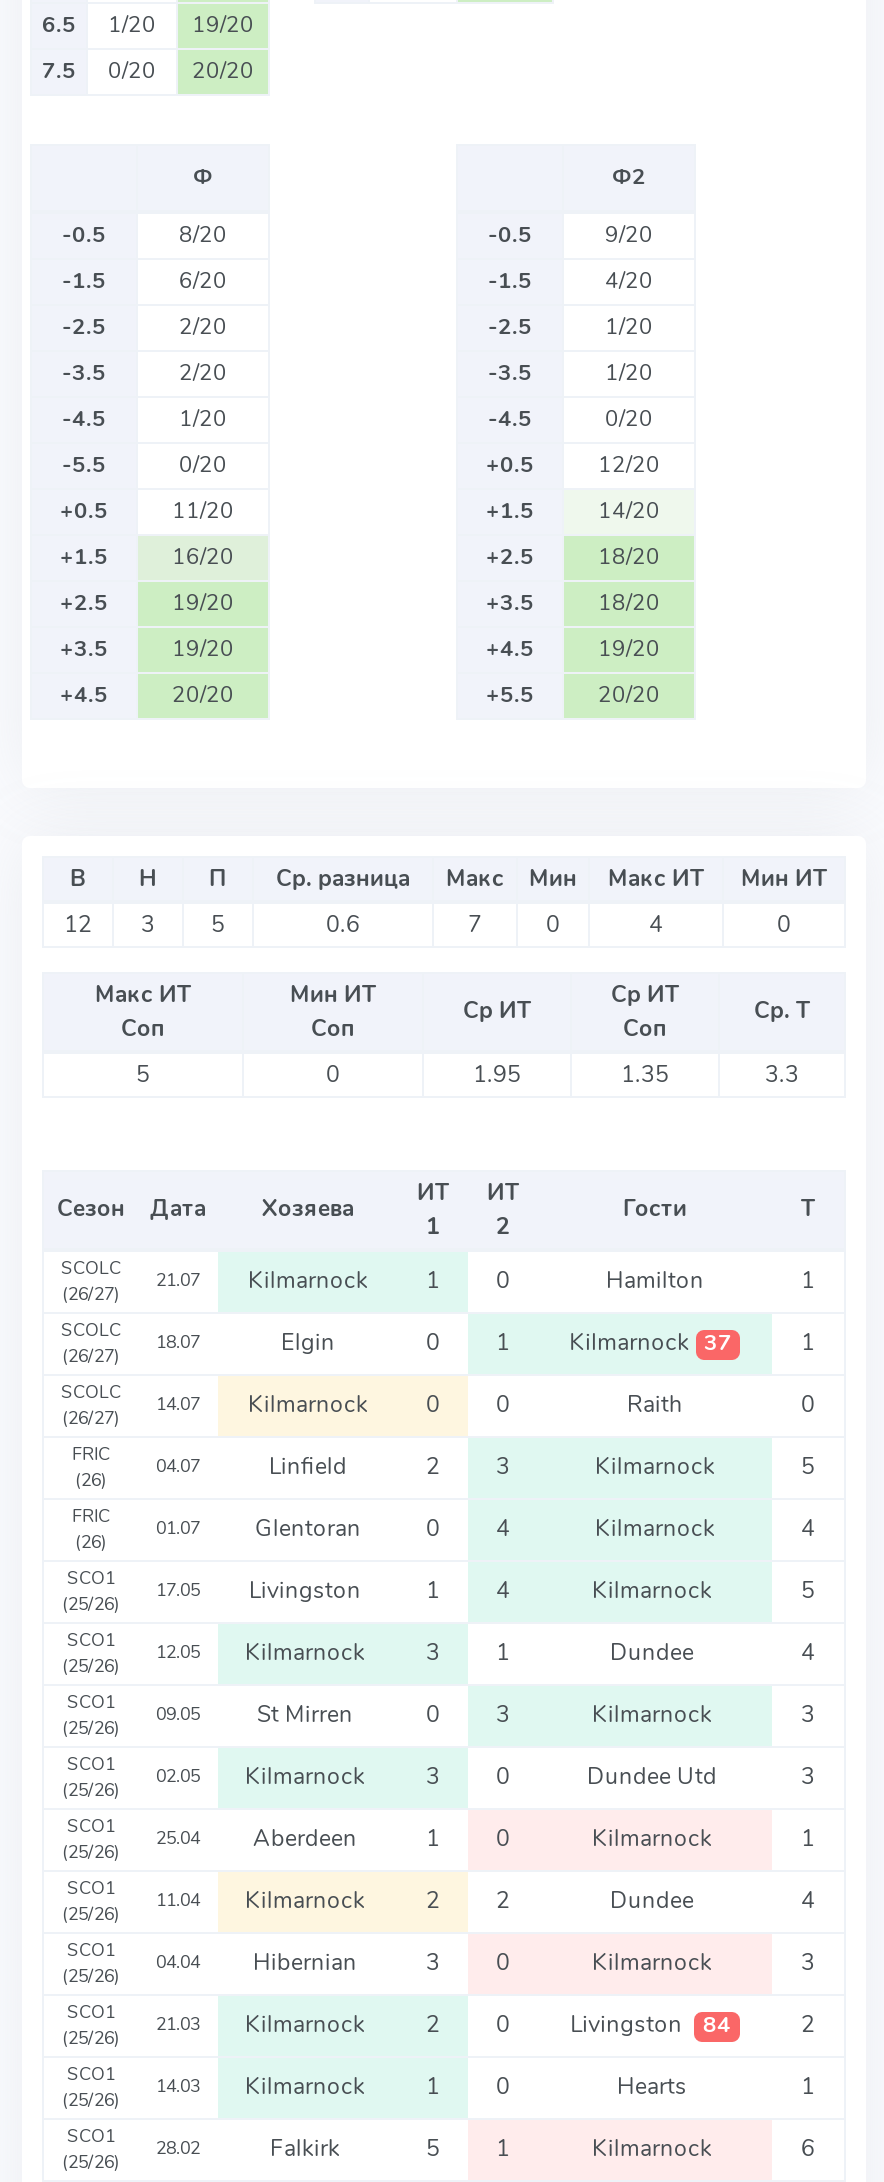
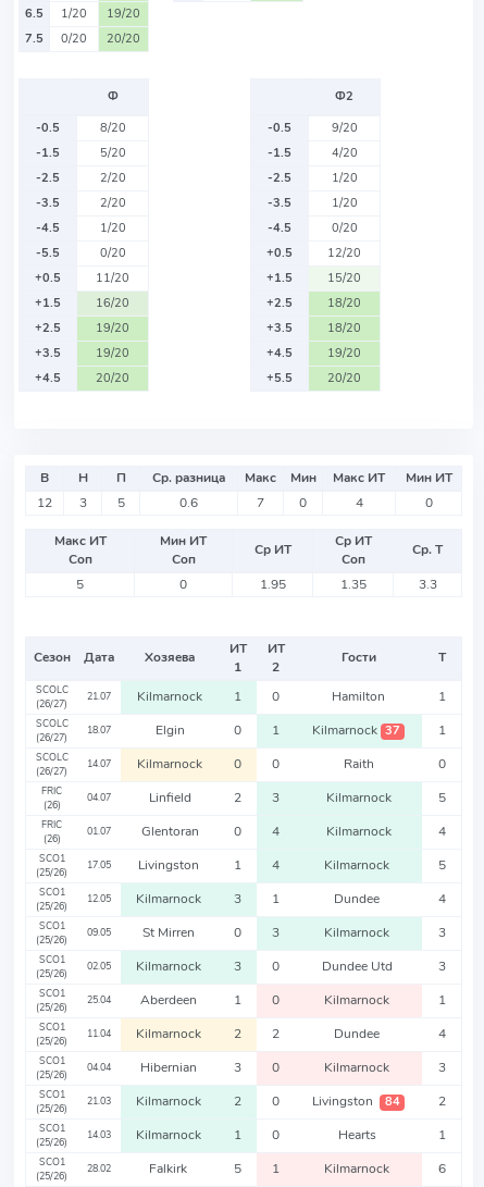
[179,267,227,297] 6/20 -> [100,145,126,161] 5/20
[598,497,660,527] 14/20 -> [327,270,361,286] 15/20

